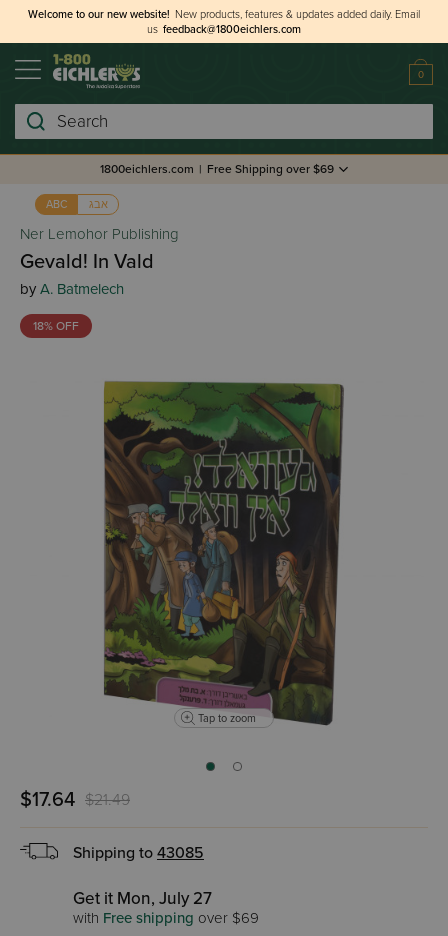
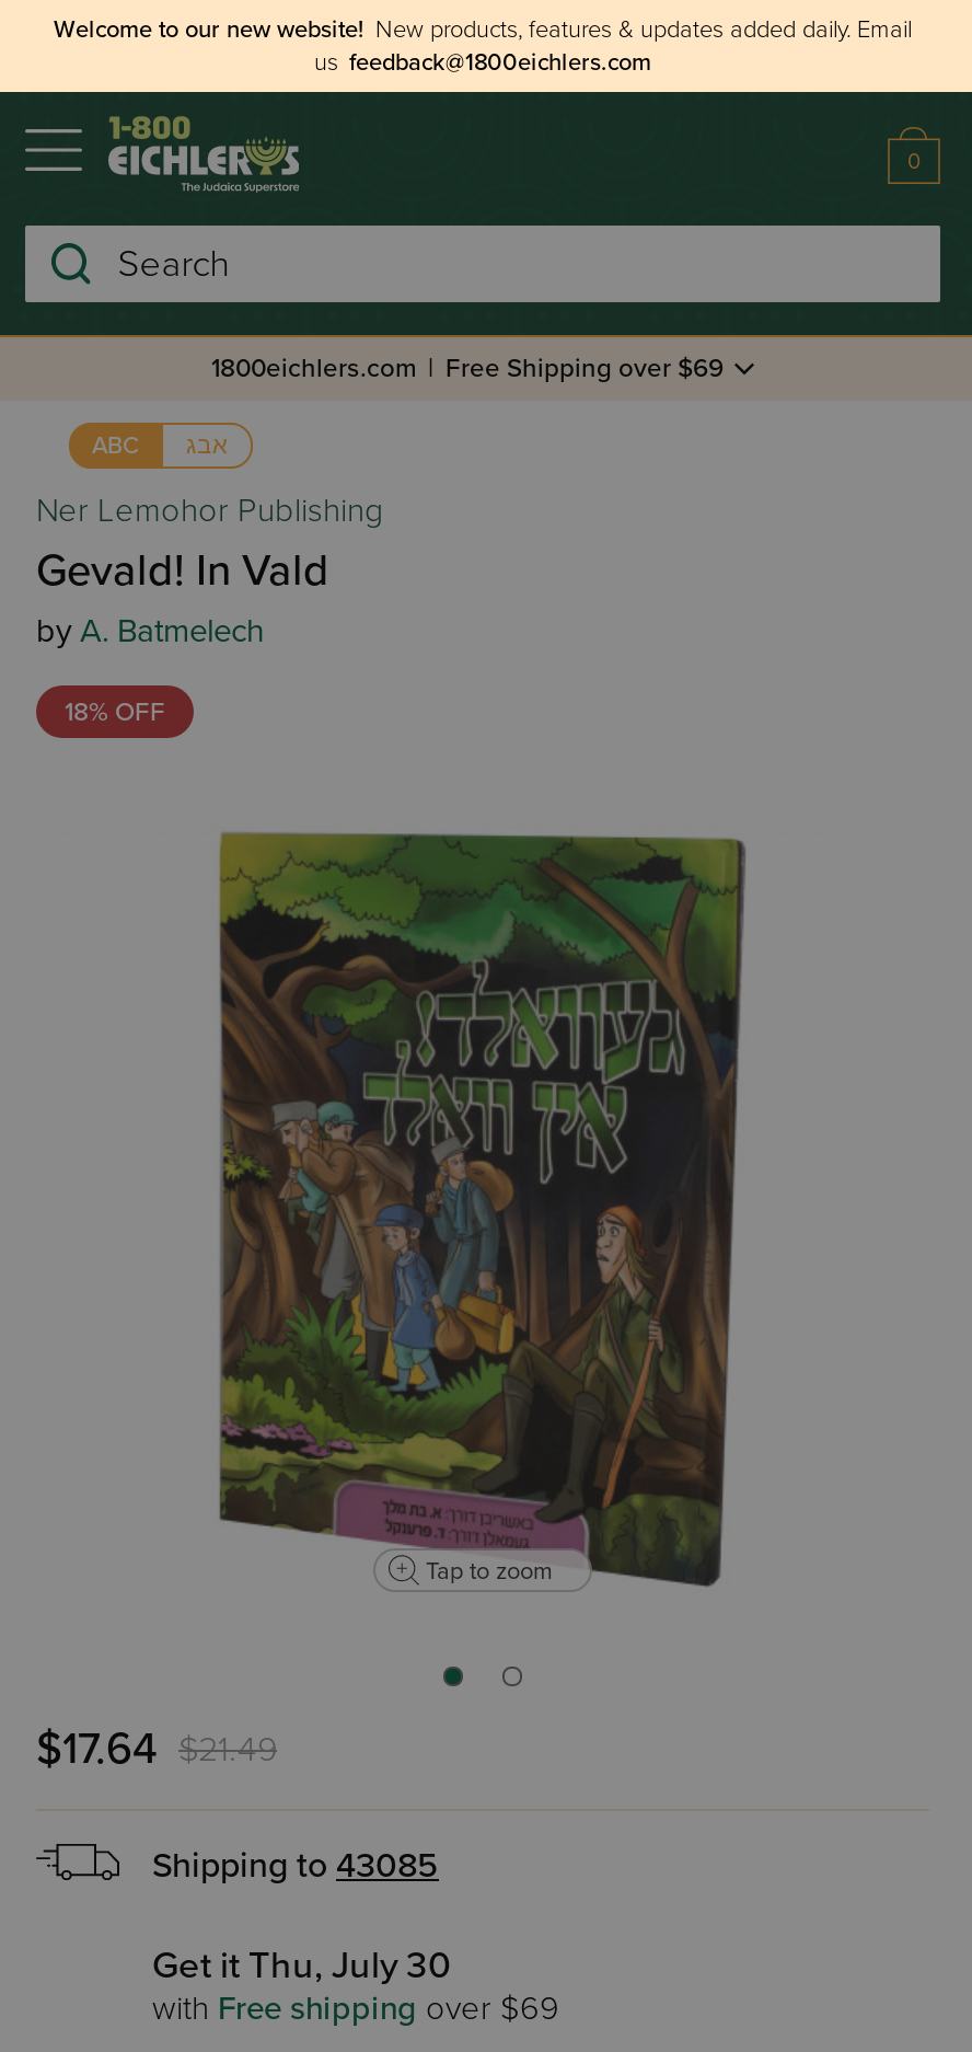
[73,888,212,909] Get it Mon, July 27 -> [152,1943,450,1988] Get it Thu, July 30

